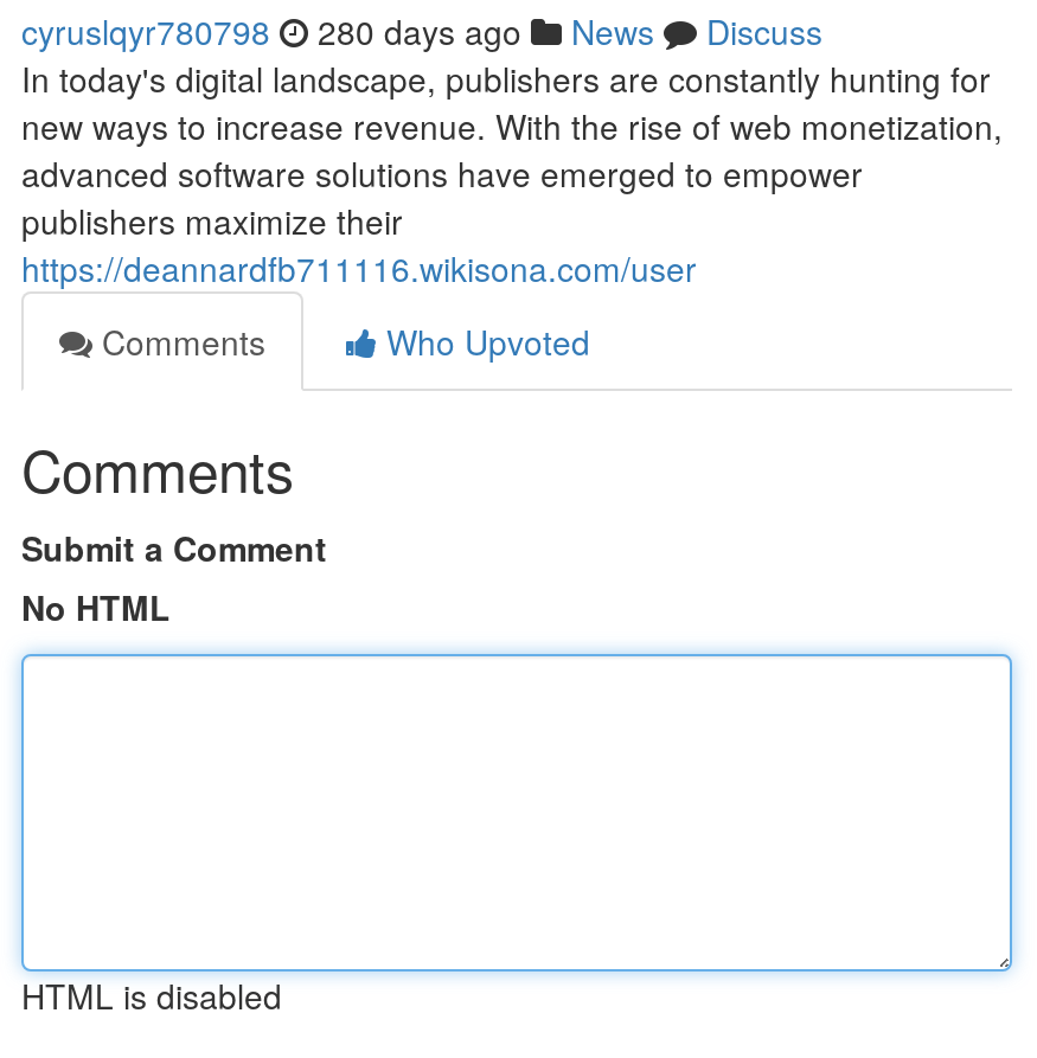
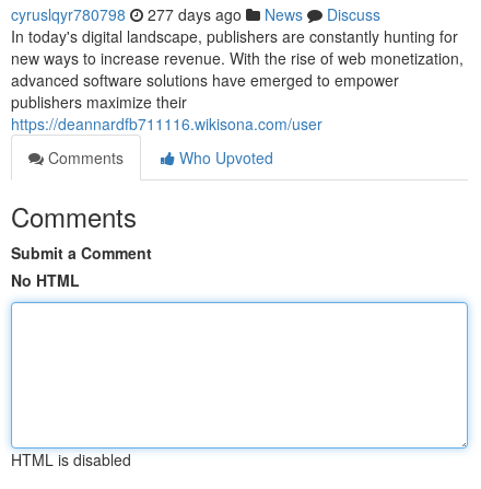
[21,7,822,54] cyruslqyr780798 280 days ago News Discuss -> [11,3,380,25] cyruslqyr780798 277 days ago News Discuss

